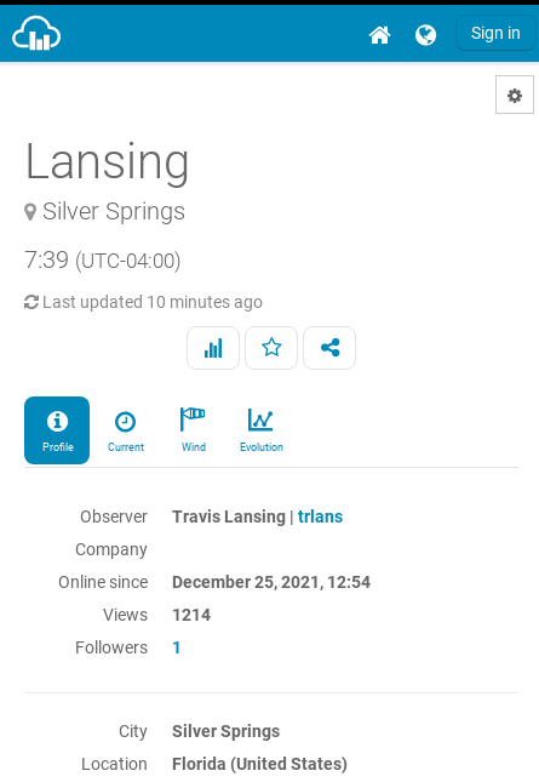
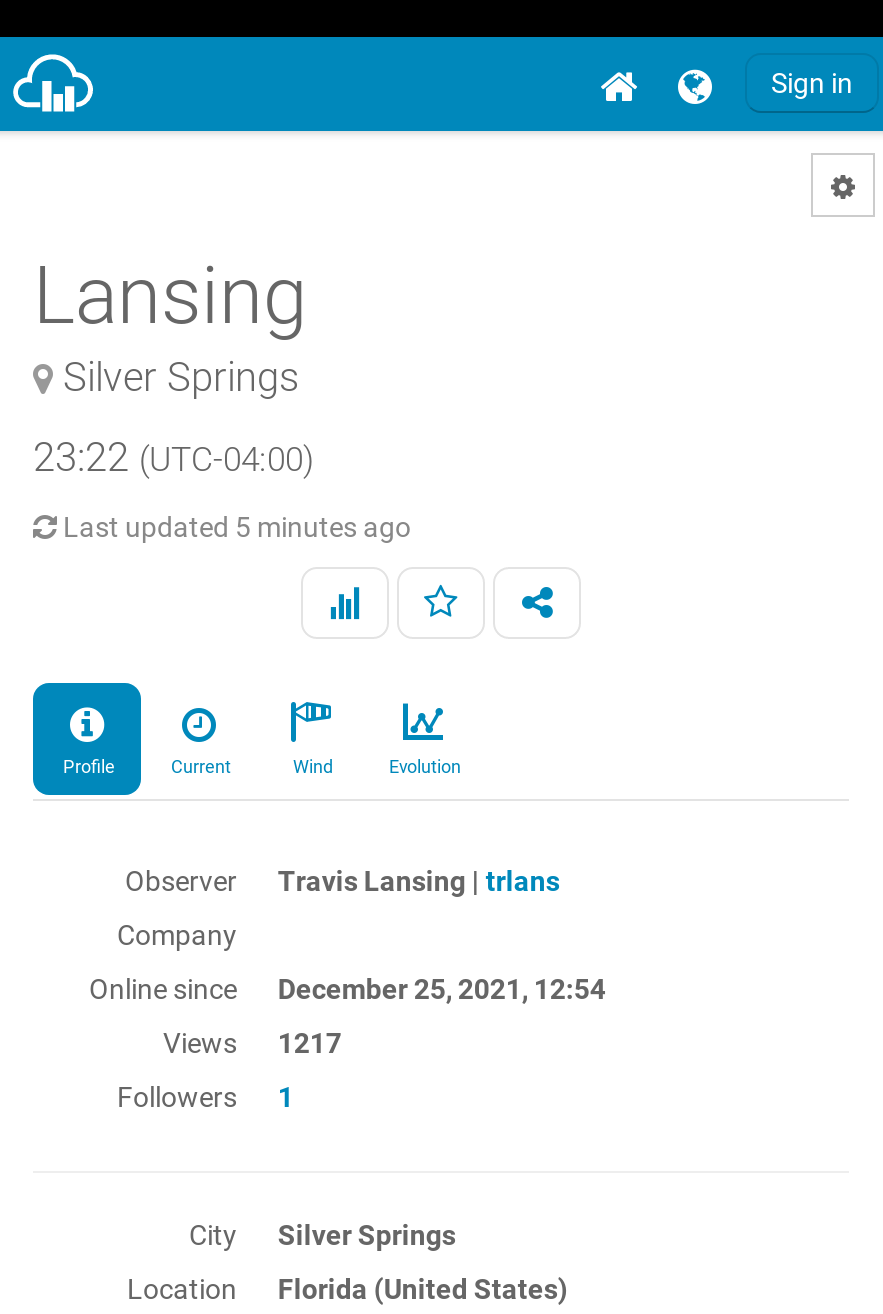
[24,245,182,274] 7:39 (UTC-04:00) -> [33,433,315,481] 23:22 (UTC-04:00)
[42,292,263,312] Last updated 10 minutes ago -> [63,511,411,543] Last updated 5 minutes ago
[103,605,211,624] Views 1214 -> [163,1027,342,1059] Views 1217

